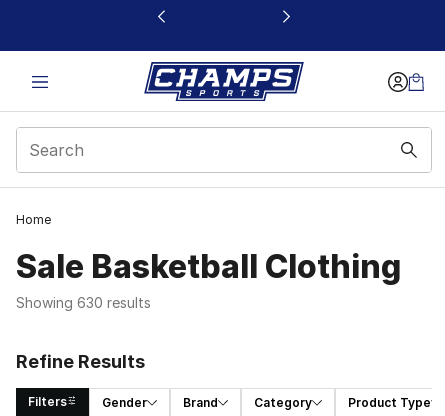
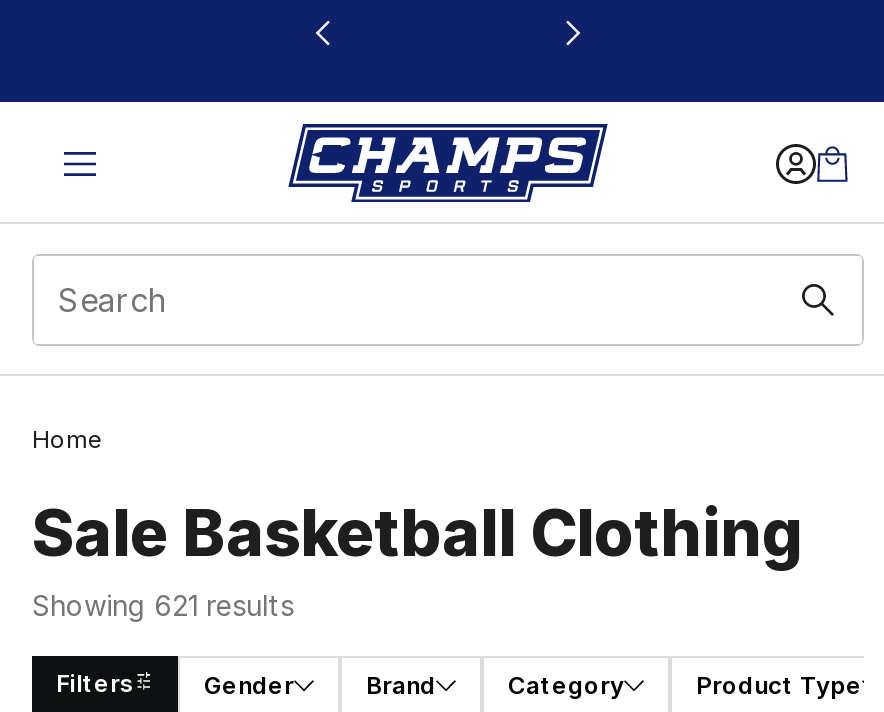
[16,294,151,372] Showing 630 results | Refine Results -> [32,588,294,622] Showing 621 results

